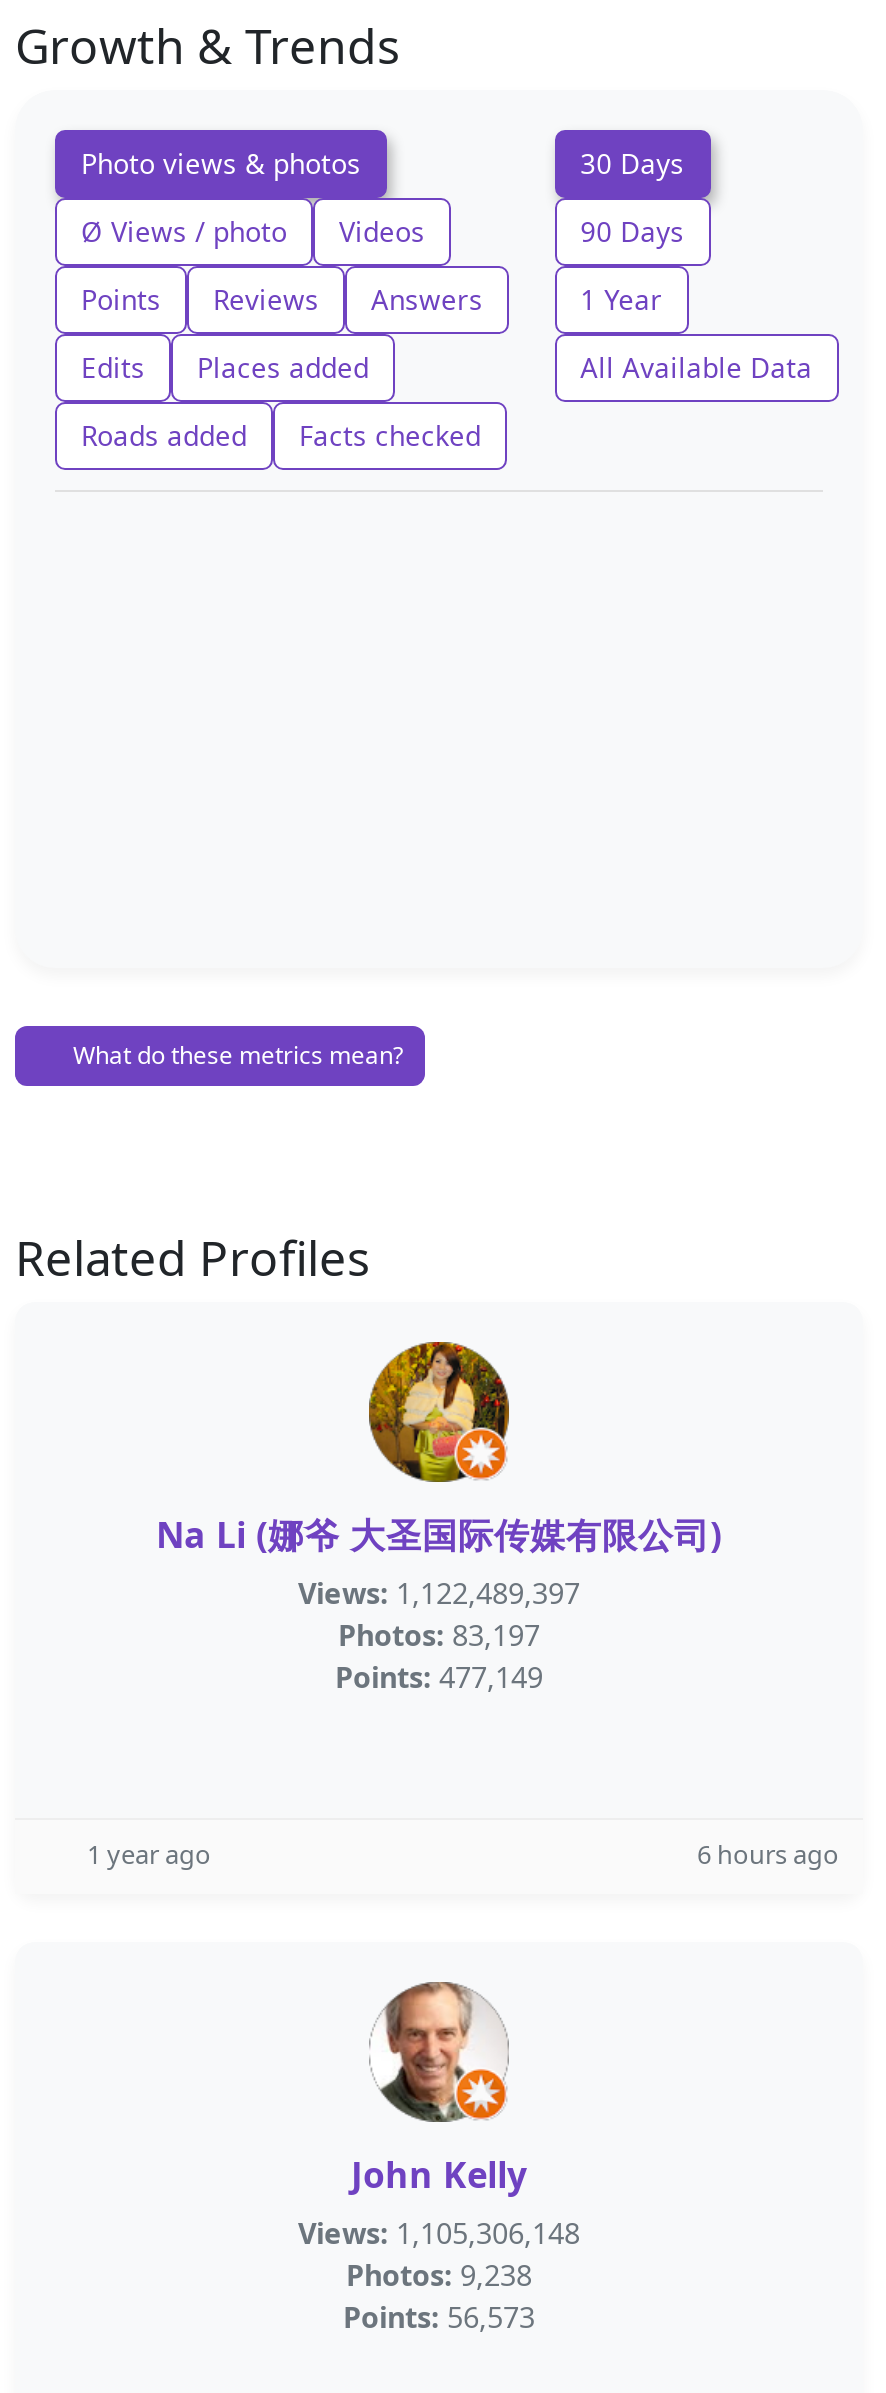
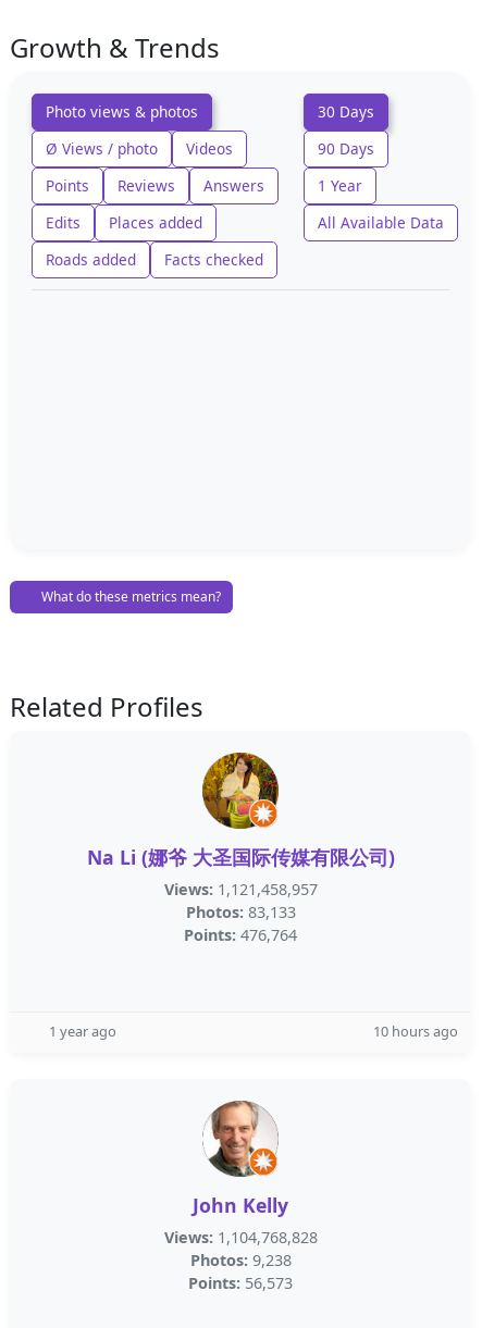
[298,1574,580,1612] Views: 1,122,489,397 -> [164,879,317,899] Views: 1,121,458,957
[338,1616,540,1654] Photos: 83,197 -> [186,902,295,922] Photos: 83,133
[335,1658,543,1696] Points: 477,149 -> [184,924,297,945] Points: 476,764
[697,1836,839,1872] 6 hours ago -> [373,1021,458,1041] 10 hours ago
[298,2214,580,2252] Views: 1,105,306,148 -> [164,1227,317,1248] Views: 1,104,768,828

